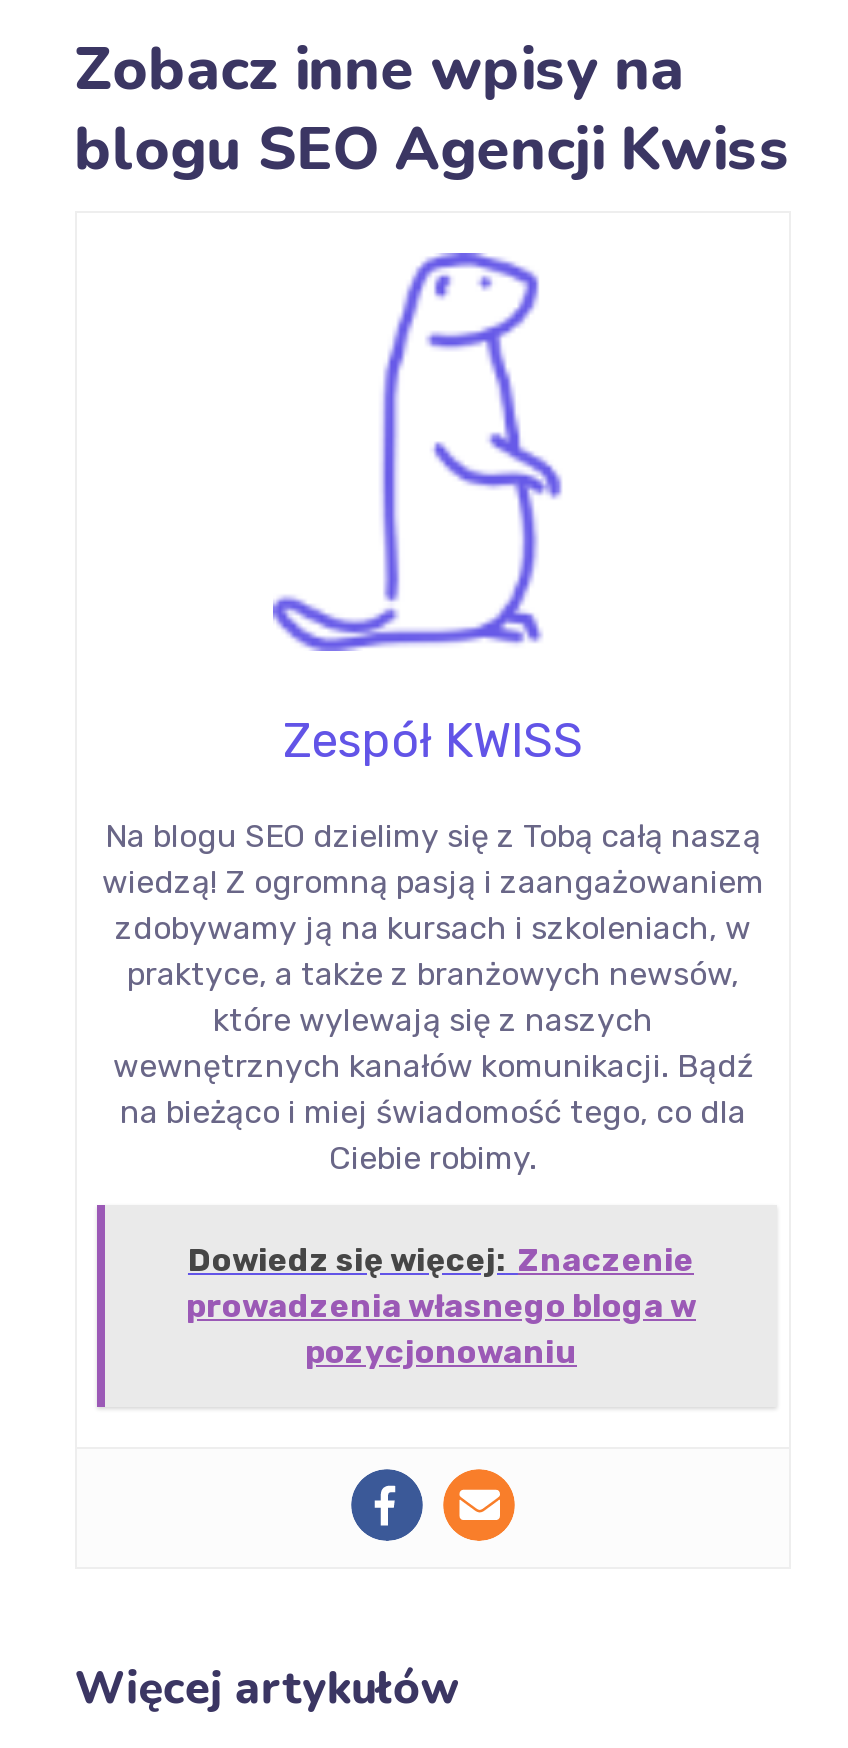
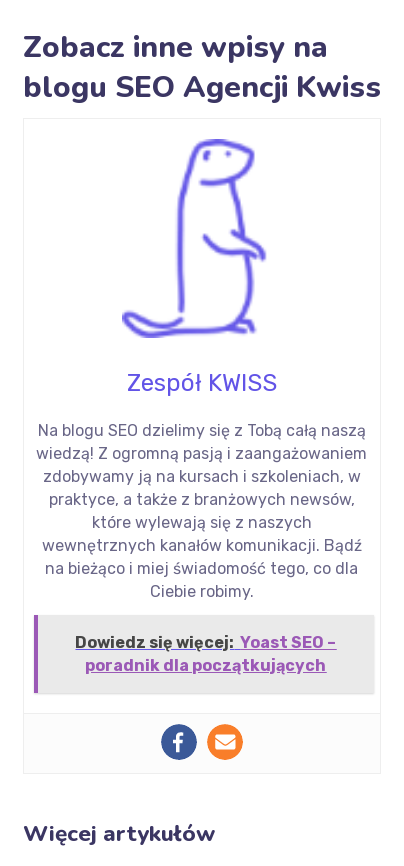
[186,1241,696,1371] Dowiedz się więcej: Znaczenie | prowadzenia własnego bloga w | pozycjonowaniu -> [75,633,336,675] Dowiedz się więcej: Yoast SEO – | poradnik dla początkujących

